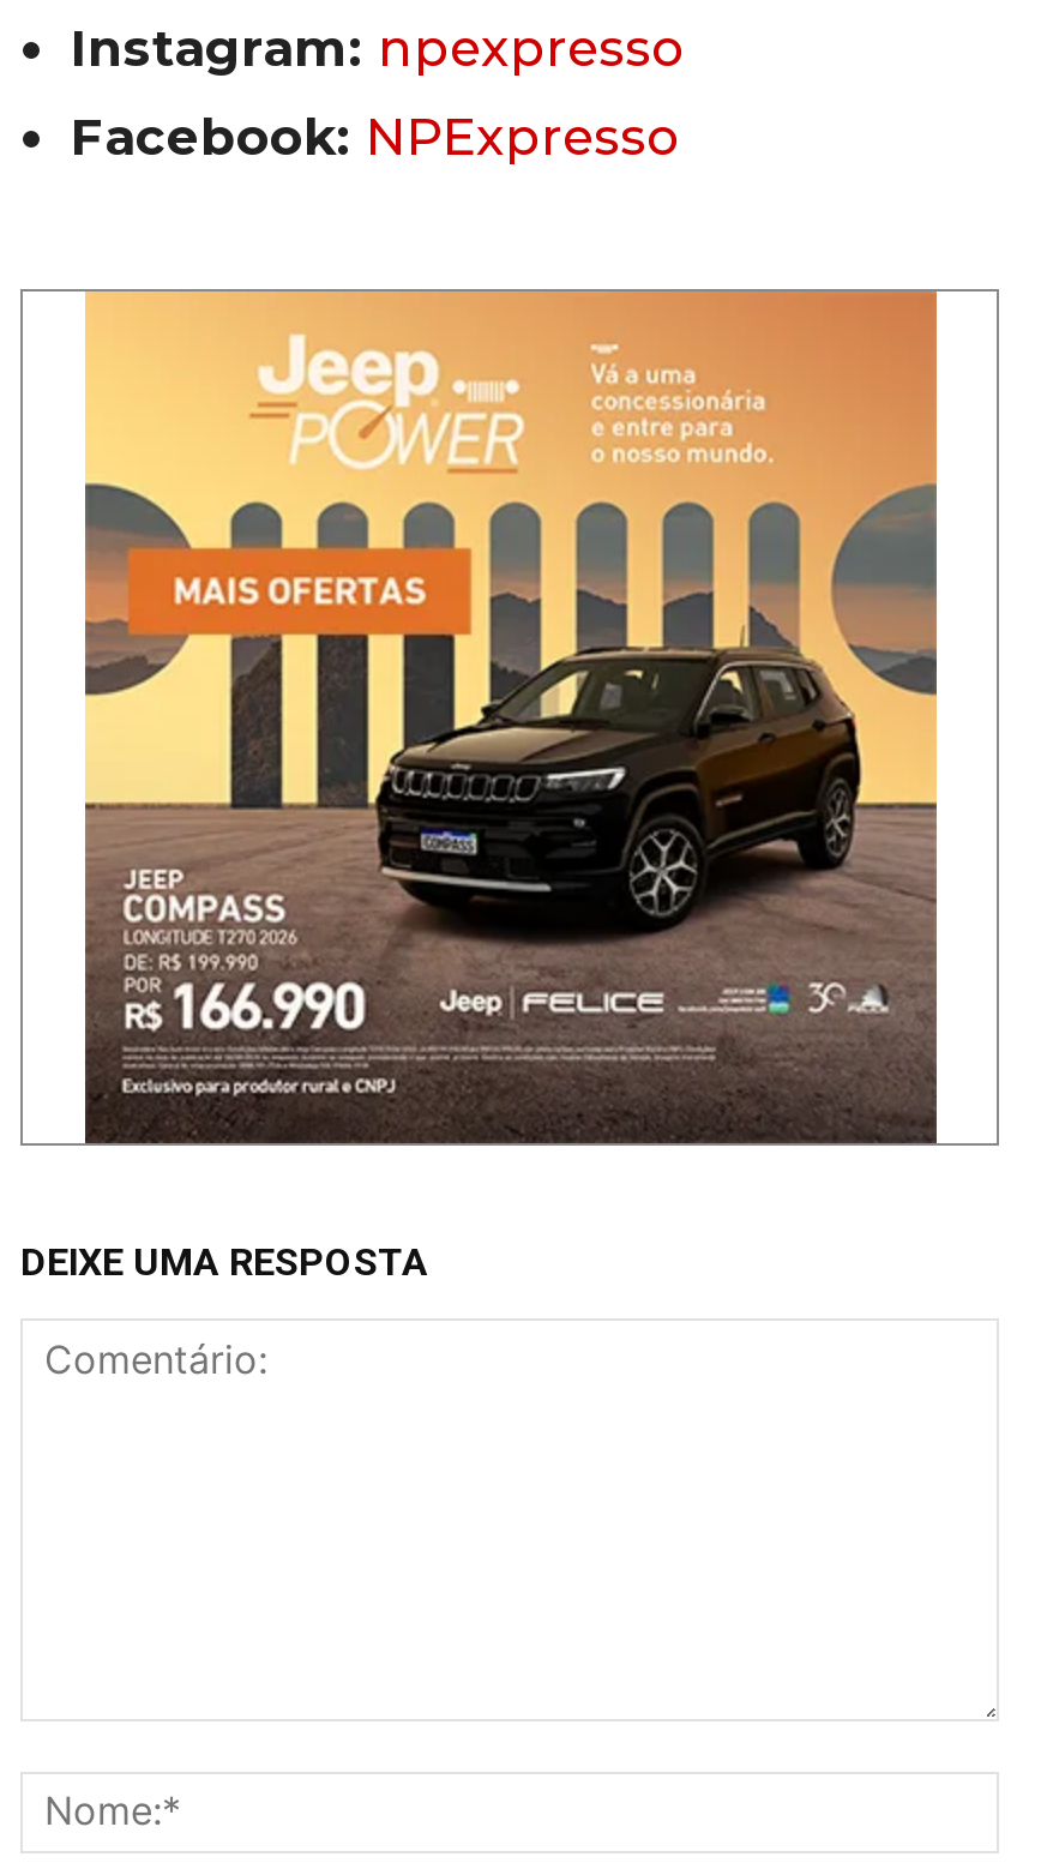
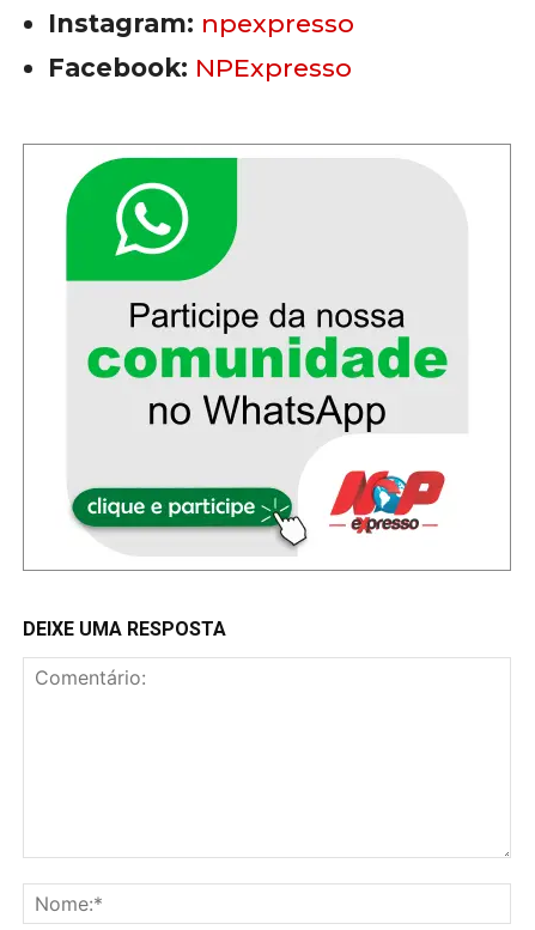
[83,290,939,1147] [image] -> [55,145,480,570] [image]

